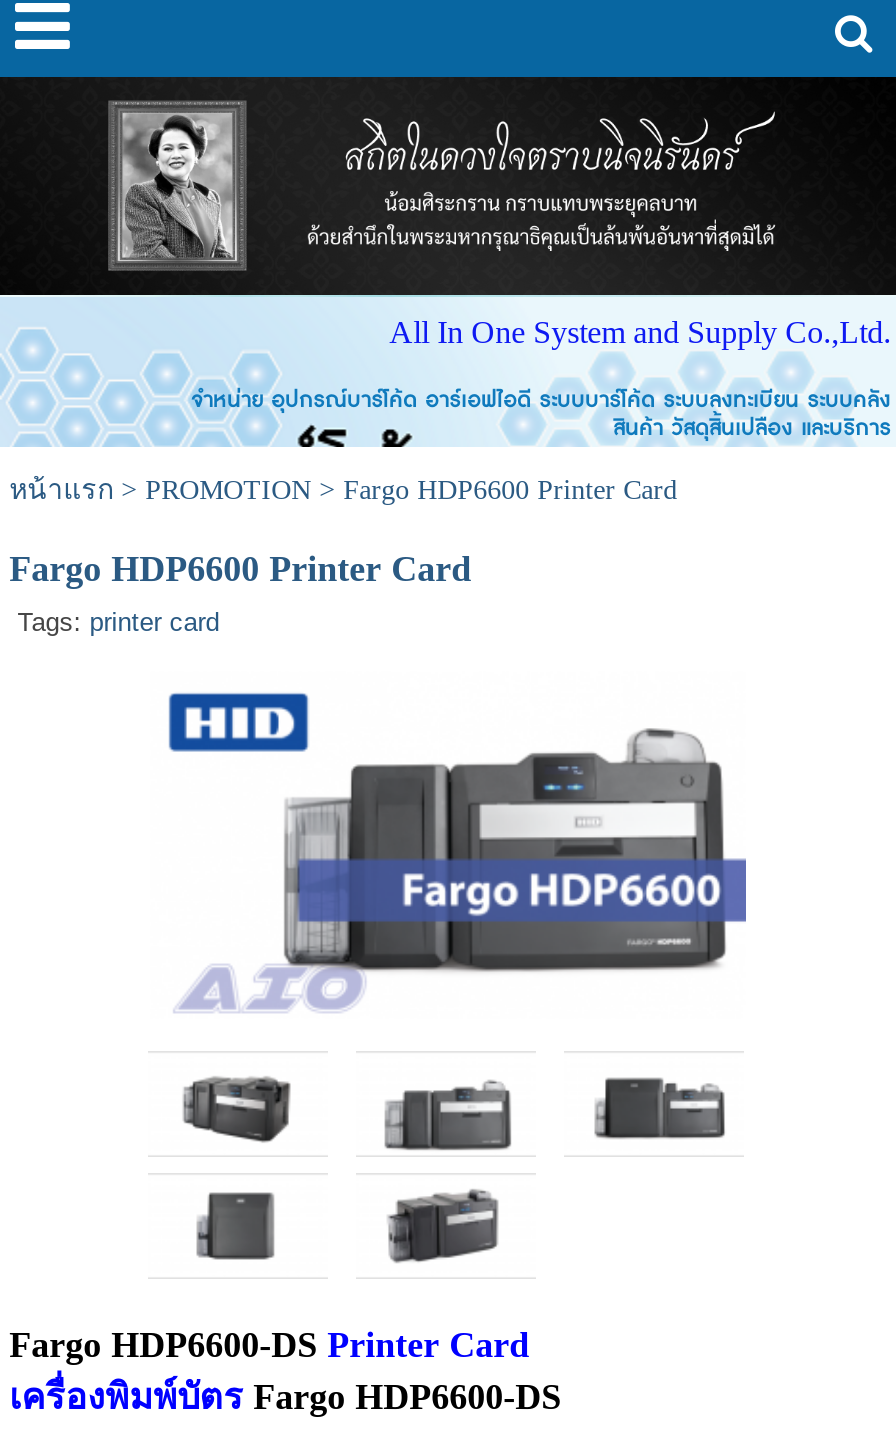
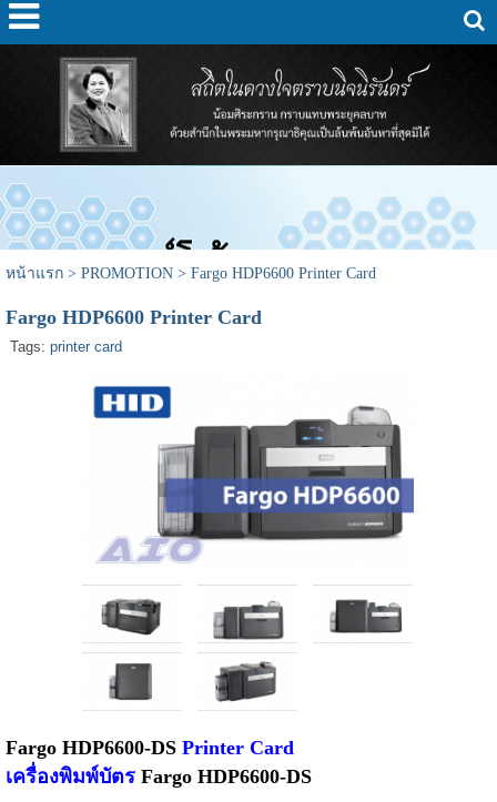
[23,315,891,443] All In One System and Supply Co.,Ltd. | จำหน่าย อุปกรณ์บาร์โค้ด อาร์เอฟไอดี ระบบบาร์โค้ด ระบบลงทะเบียน ระบบคลัง | สินค้า วัสดุสิ้นเปลือง และบริการ -> none

